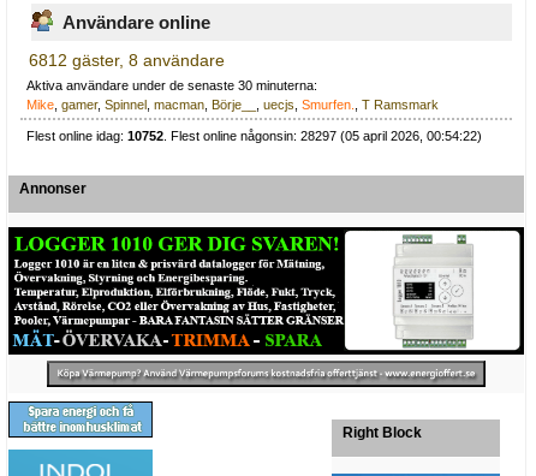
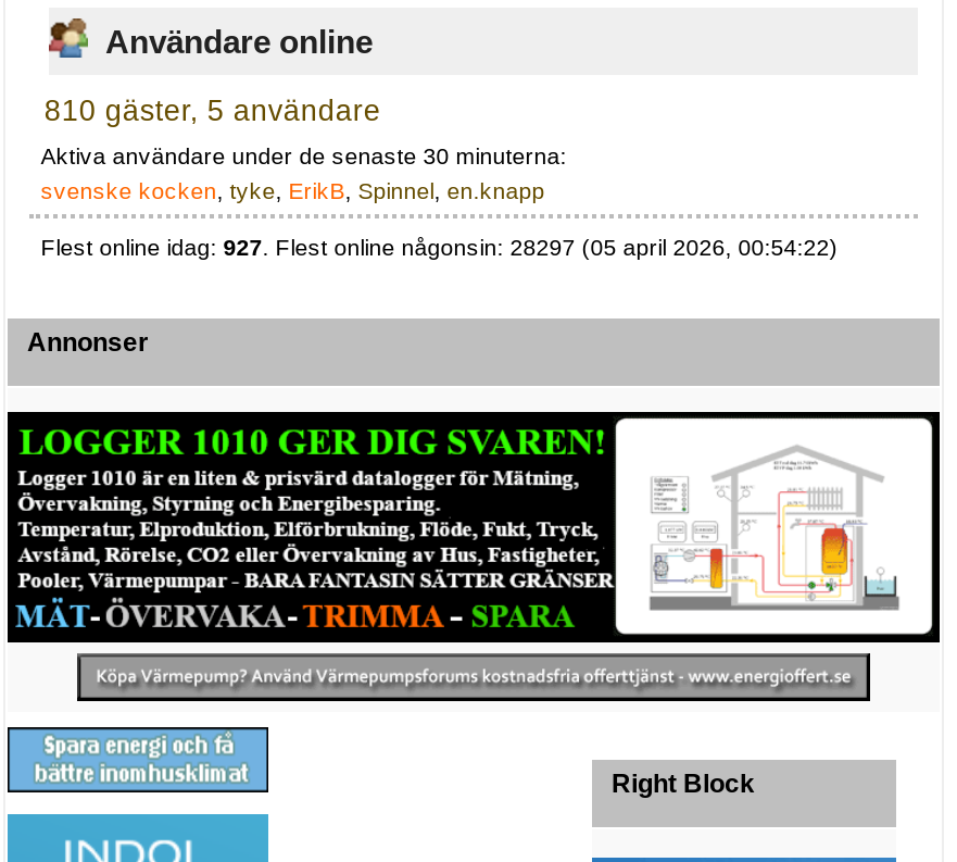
[29,51,225,69] 6812 gäster, 8 användare -> [44,94,381,126] 810 gäster, 5 användare
[27,98,439,112] Mike, gamer, Spinnel, macman, Börje__, uecjs, Smurfen., T Ramsmark -> [41,178,545,204] svenske kocken, tyke, ErikB, Spinnel, en.knapp
[27,128,482,143] Flest online idag: 10752. Flest online någonsin: 28297 (05 april 2026, 00:54:22) -> [41,233,838,260] Flest online idag: 927. Flest online någonsin: 28297 (05 april 2026, 00:54:22)
[364,234,501,347] [image] -> [649,425,901,632] [image]

